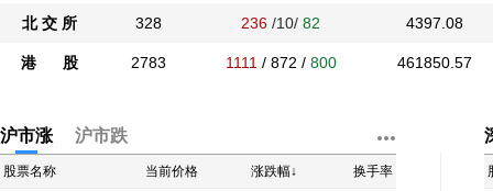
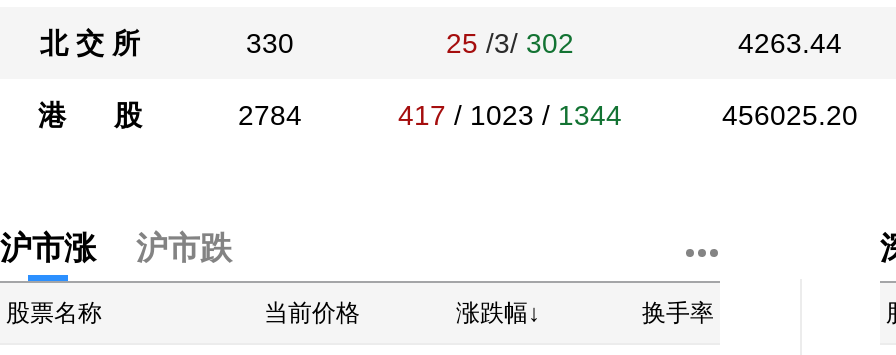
[135,14,162,32] 328 -> [246,27,294,59] 330
[241,14,320,32] 236 /10/ 82 -> [446,27,574,59] 25 /3/ 302
[406,14,463,32] 4397.08 -> [738,27,842,59] 4263.44
[131,54,166,71] 2783 -> [238,99,302,131] 2784
[225,54,336,71] 1111 / 872 / 800 -> [398,99,622,131] 417 / 1023 / 1344
[397,54,472,71] 461850.57 -> [722,99,858,131] 456025.20

